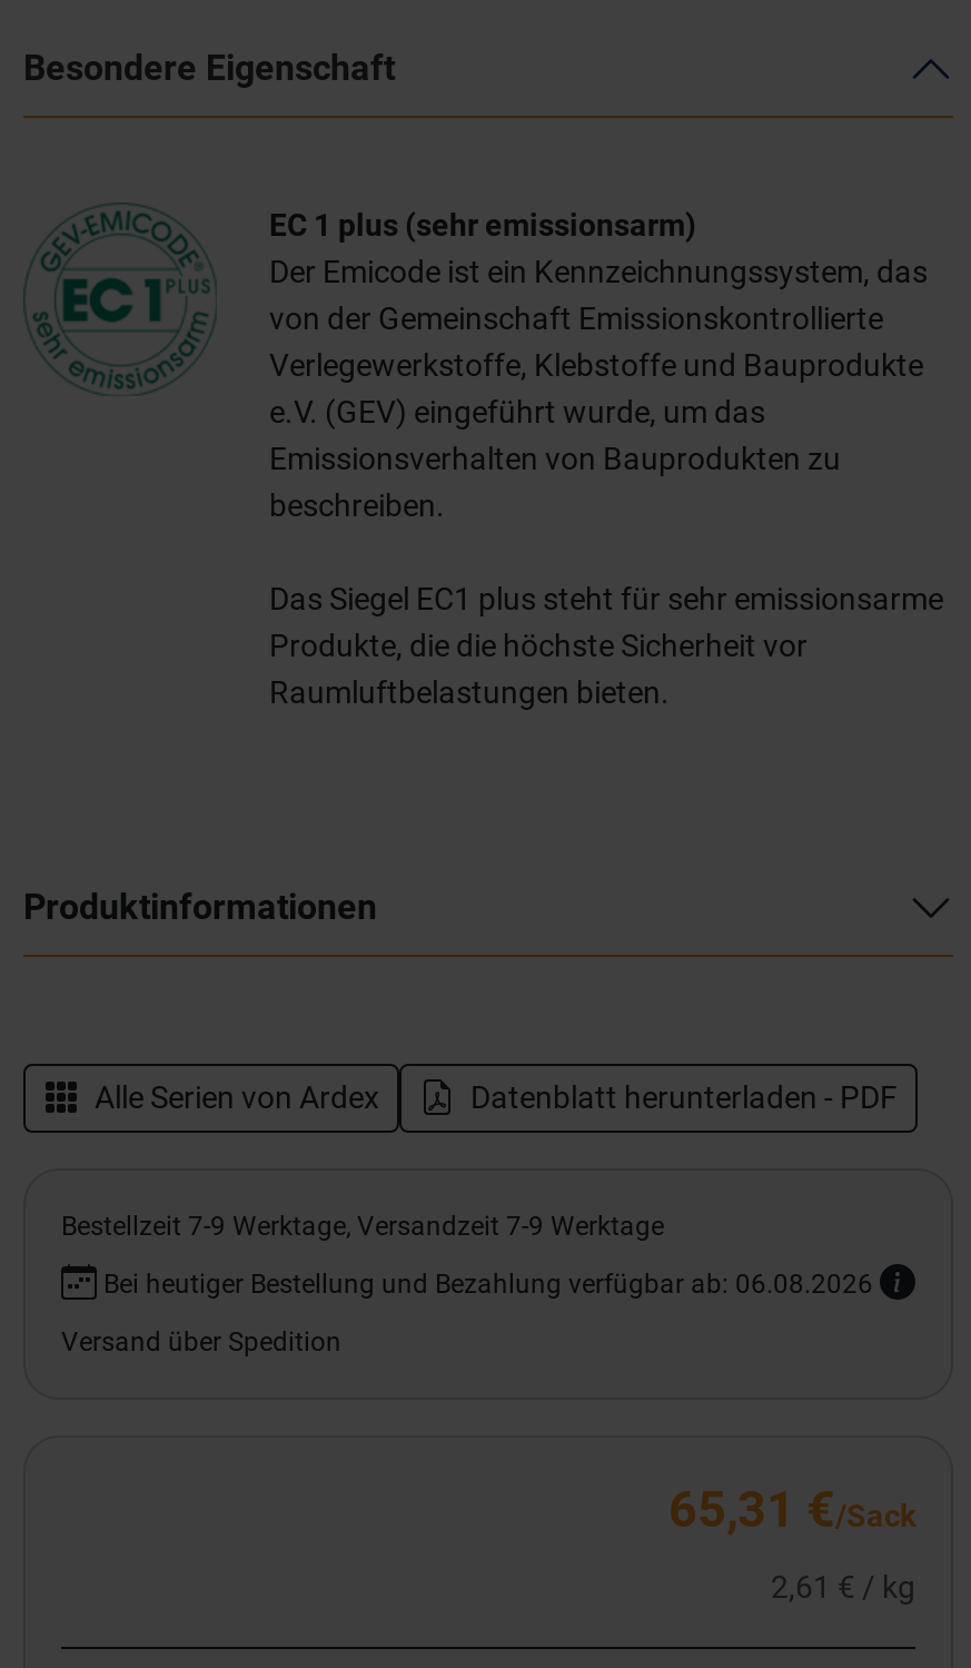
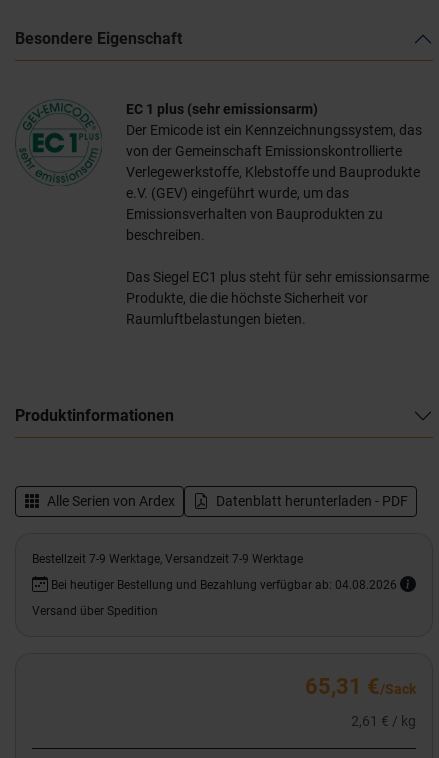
[97,1269,880,1300] Bei heutiger Bestellung und Bezahlung verfügbar ab: 06.08.2026 -> [48,578,400,592] Bei heutiger Bestellung und Bezahlung verfügbar ab: 04.08.2026

